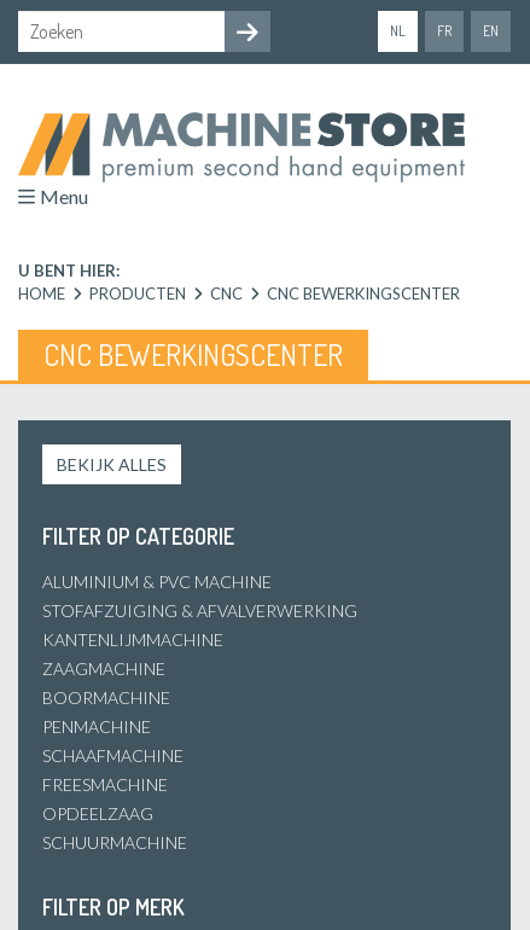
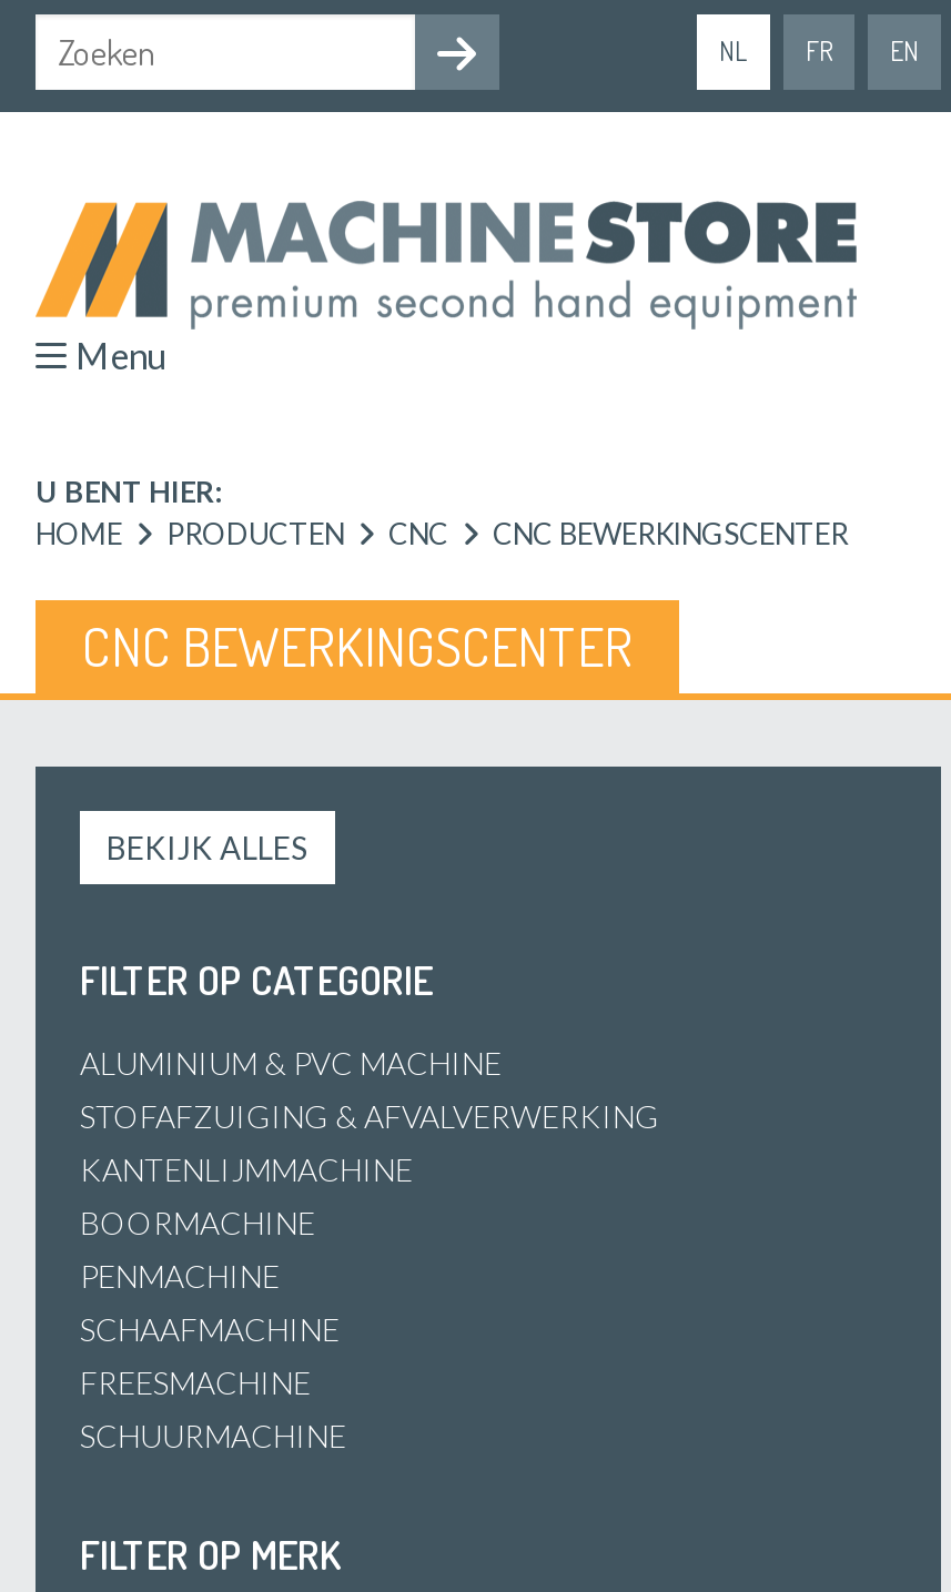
[42,658,165,679] ZAAGMACHINE -> none
[42,803,153,824] OPDEELZAAG -> none

